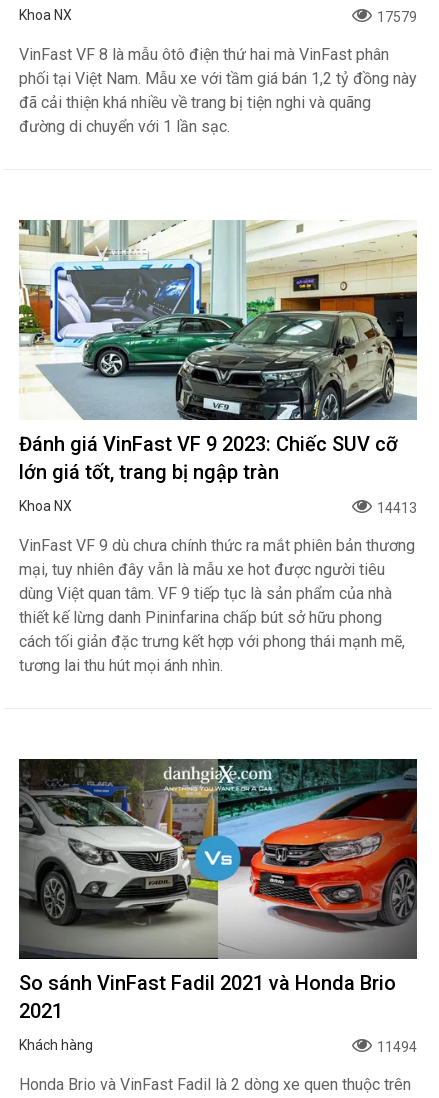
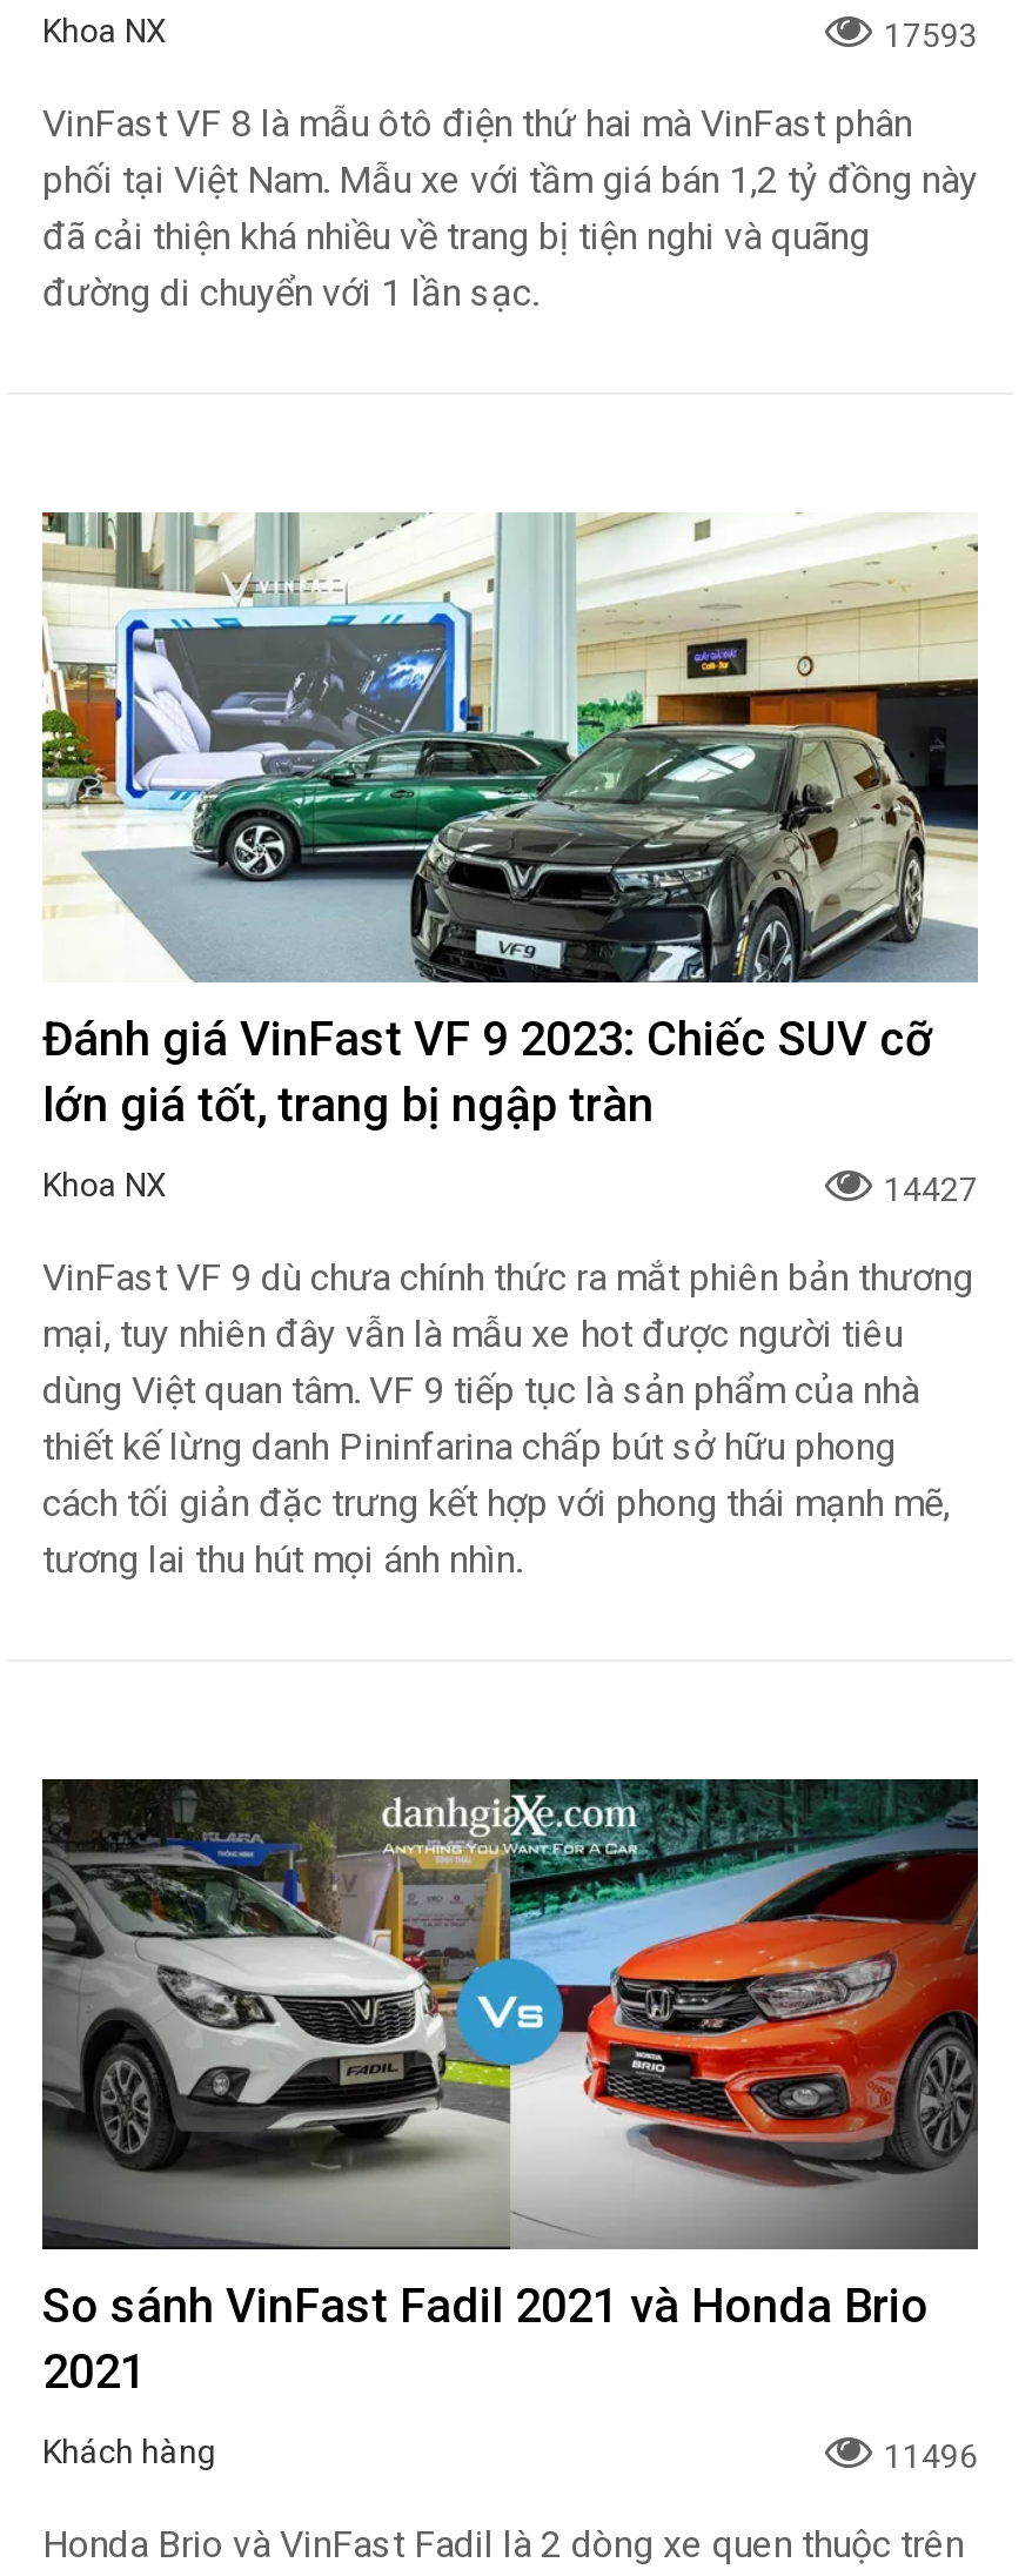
[377,9,417,25] 17579 -> [884,17,978,55] 17593
[377,500,417,516] 14413 -> [884,1171,978,1209] 14427
[377,1039,417,1055] 11494 -> [884,2438,978,2475] 11496

